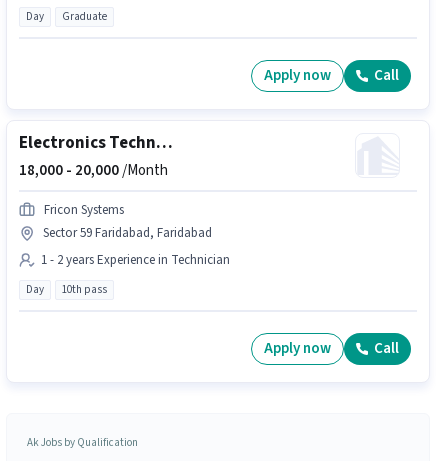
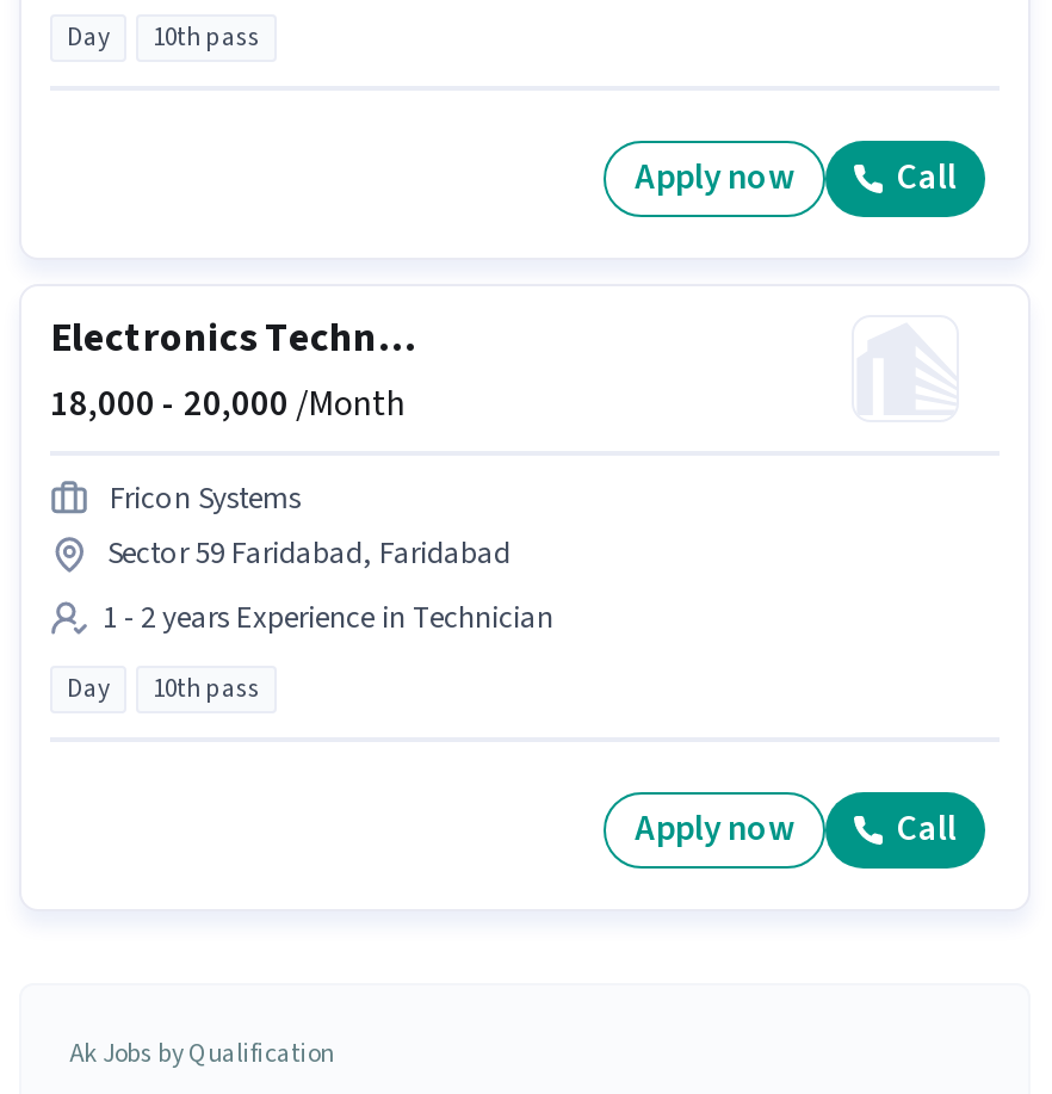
[62,9,107,24] Graduate -> [153,19,260,54] 10th pass

